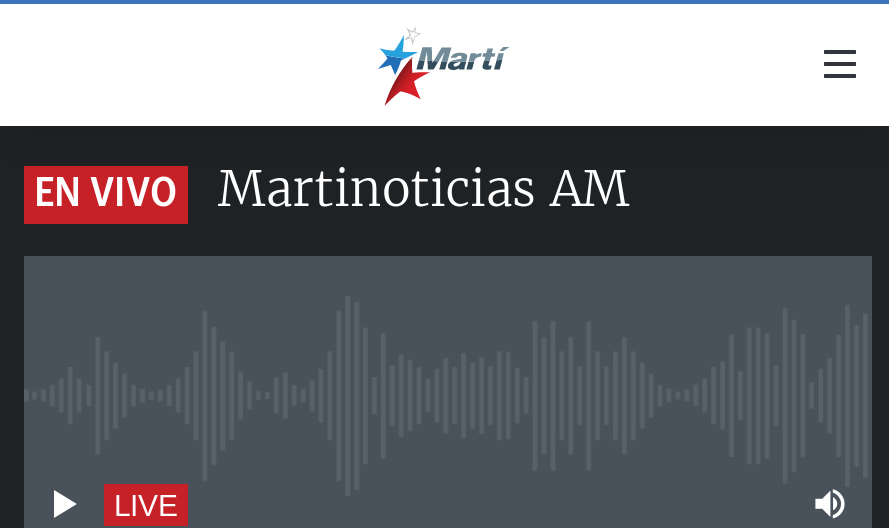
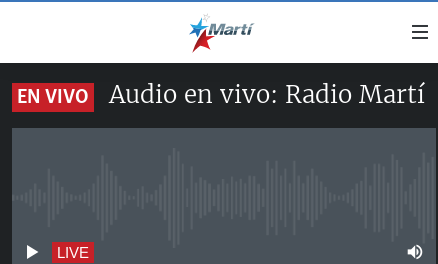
[218,158,630,220] Martinoticias AM -> [109,79,425,110] Audio en vivo: Radio Martí

